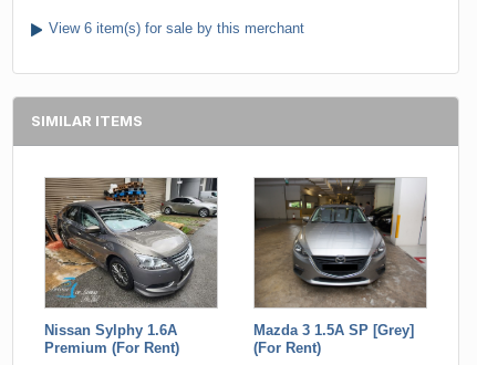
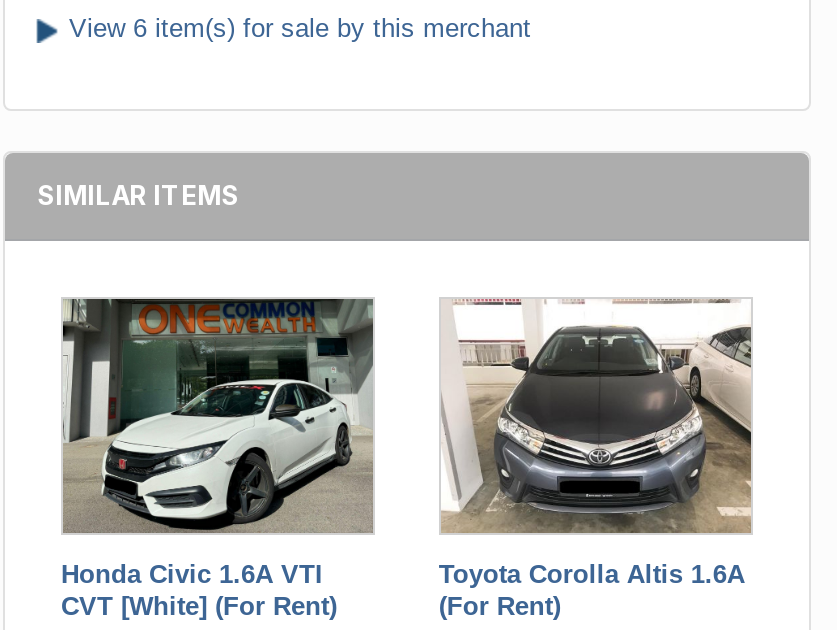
[44,177,218,356] [image] | Nissan Sylphy 1.6A | Premium (For Rent) -> [61,297,375,621] [image] | Honda Civic 1.6A VTI | CVT [White] (For Rent)
[253,177,427,338] [image] | Mazda 3 1.5A SP [Grey] -> [439,297,751,589] [image] | Toyota Corolla Altis 1.6A

